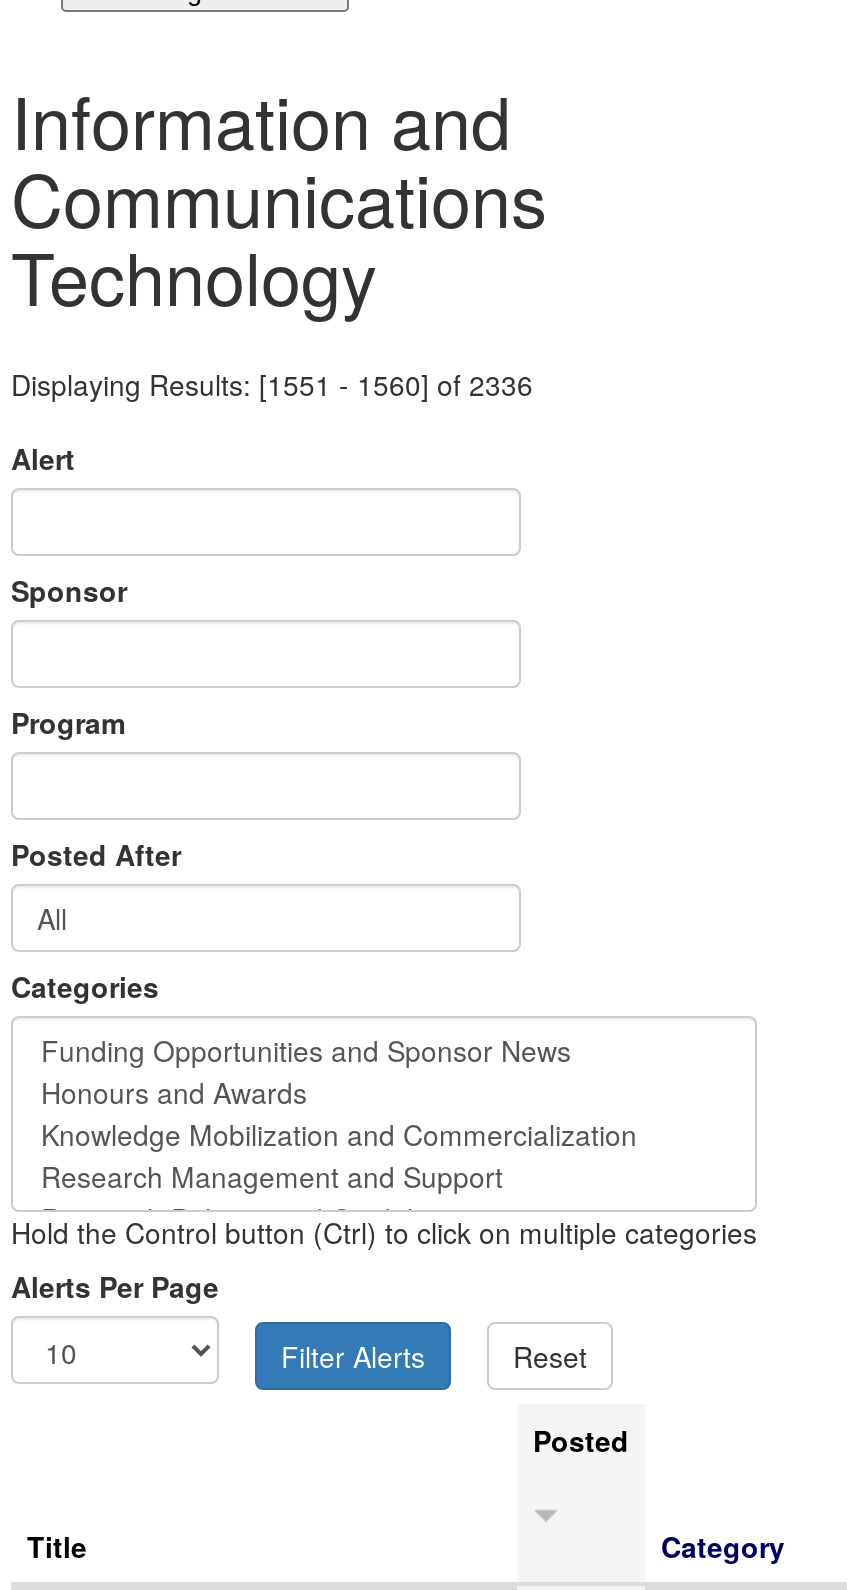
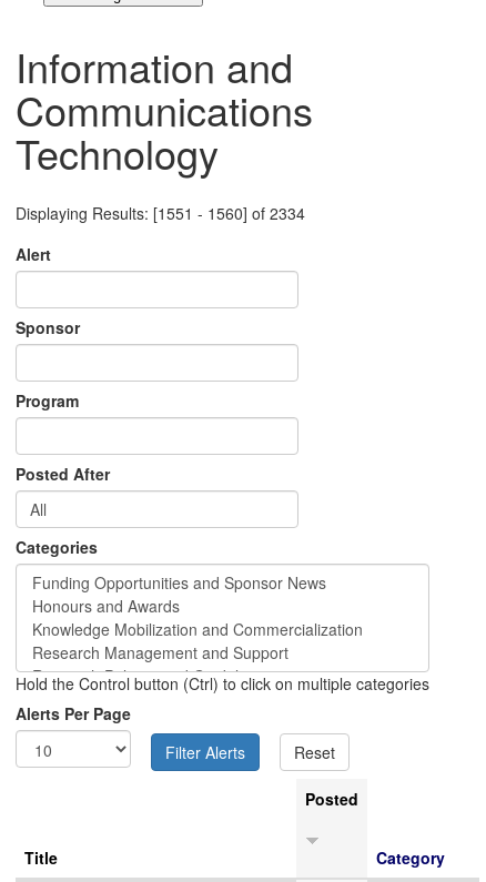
[11,364,533,404] Displaying Results: [1551 - 1560] of 2336 -> [16,202,305,224] Displaying Results: [1551 - 1560] of 2334

